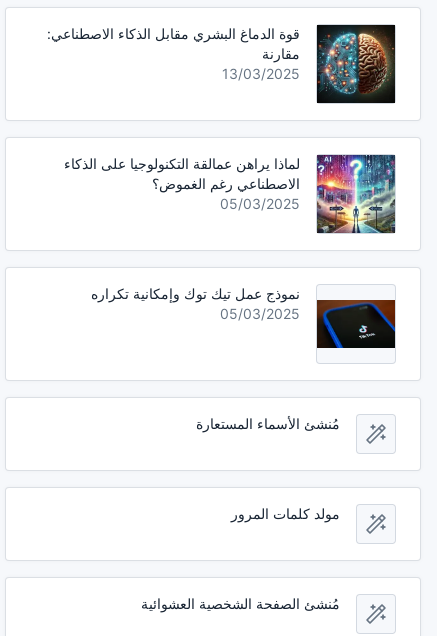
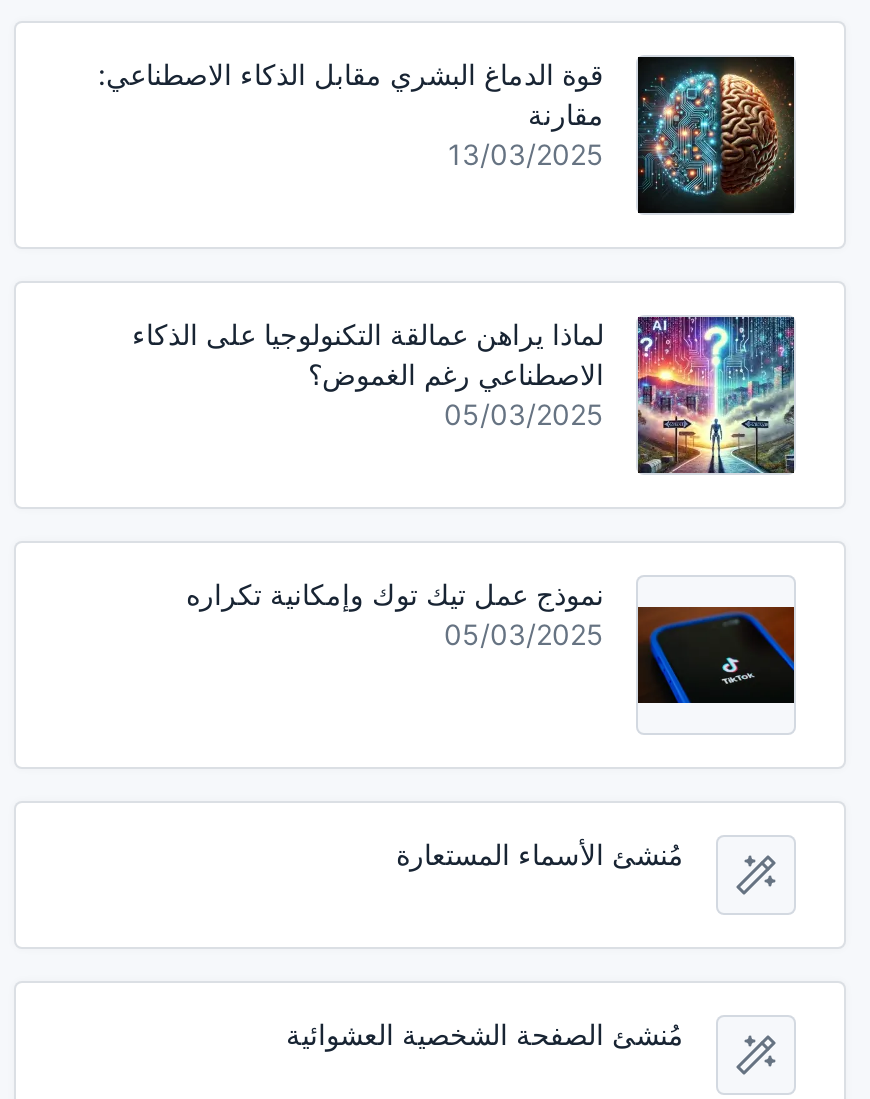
[231,505,340,522] مولد كلمات المرور -> none

